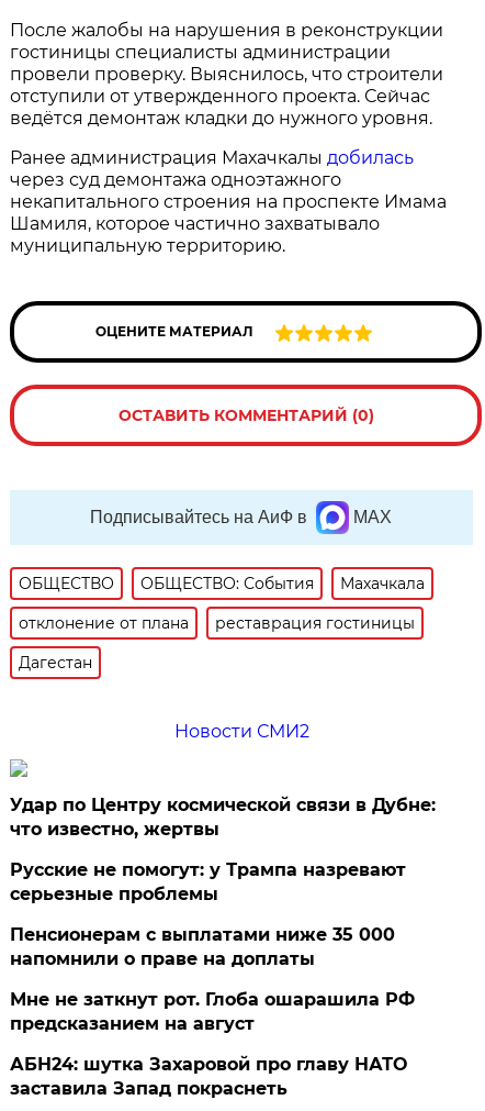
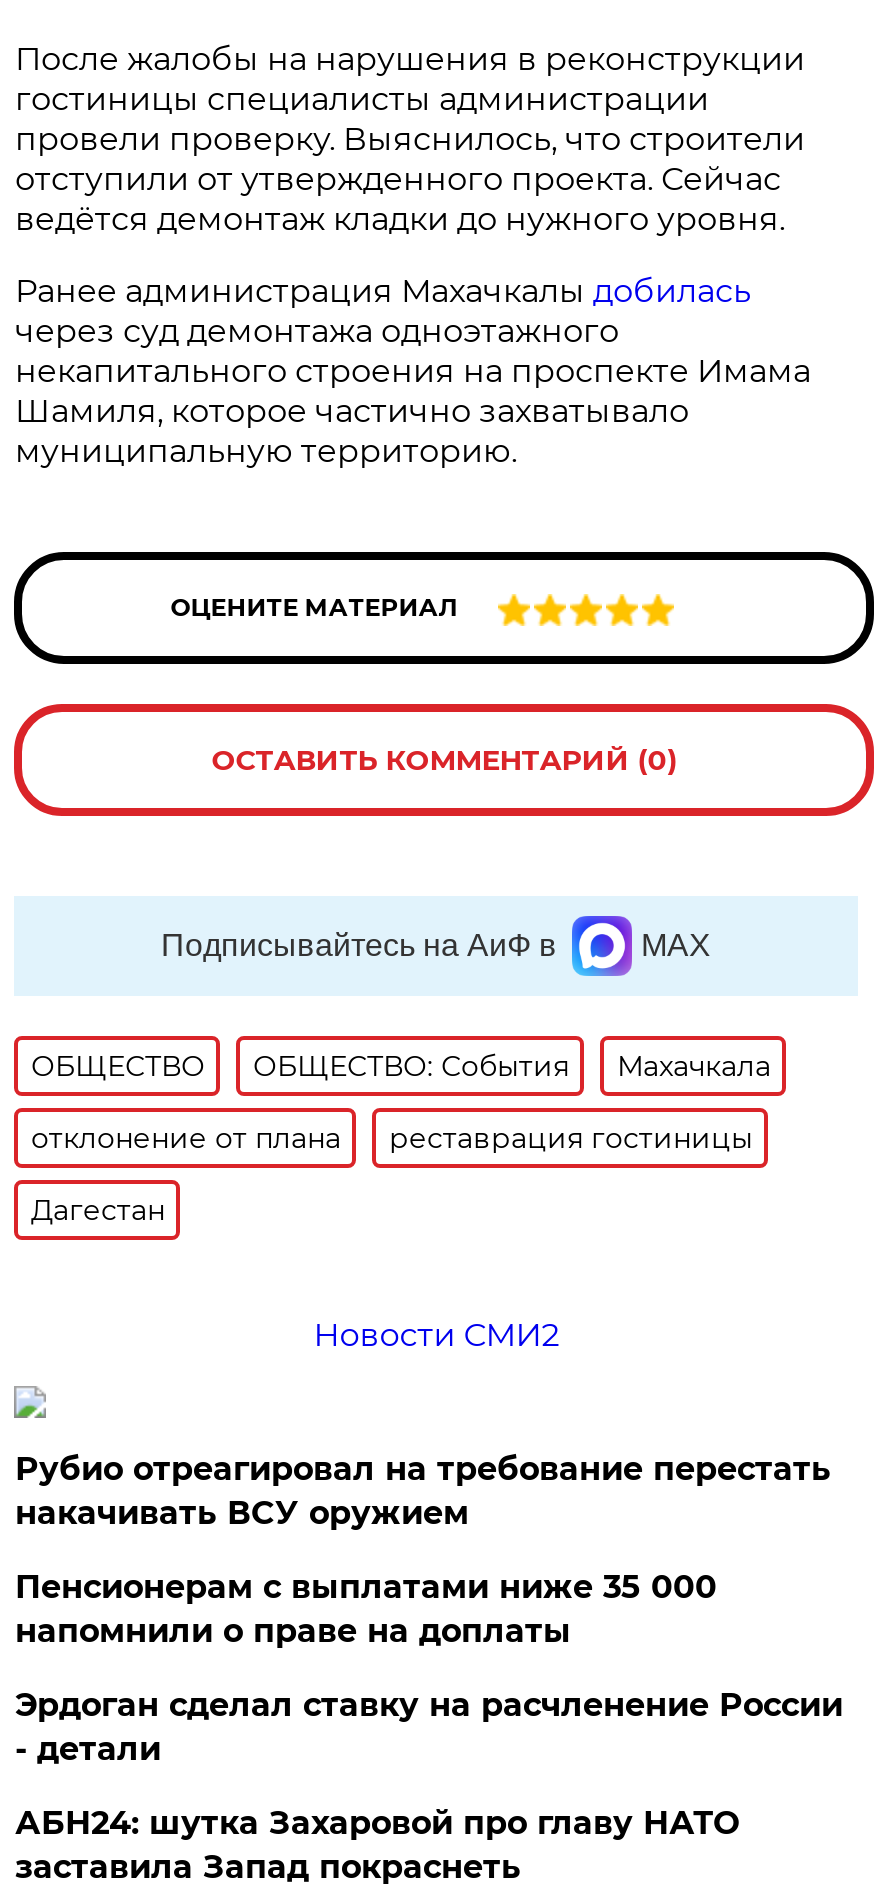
[10,795,436,904] Удар по Центру космической связи в Дубне: | что известно, жертвы | Русские не помогут: у Трампа назревают | серьезные проблемы -> [15,1450,831,1532] Рубио отреагировал на требование перестать | накачивать ВСУ оружием
[10,989,415,1034] Мне не заткнут рот. Глоба ошарашила РФ | предсказанием на август -> [15,1686,843,1768] Эрдоган сделал ставку на расчленение России | - детали

